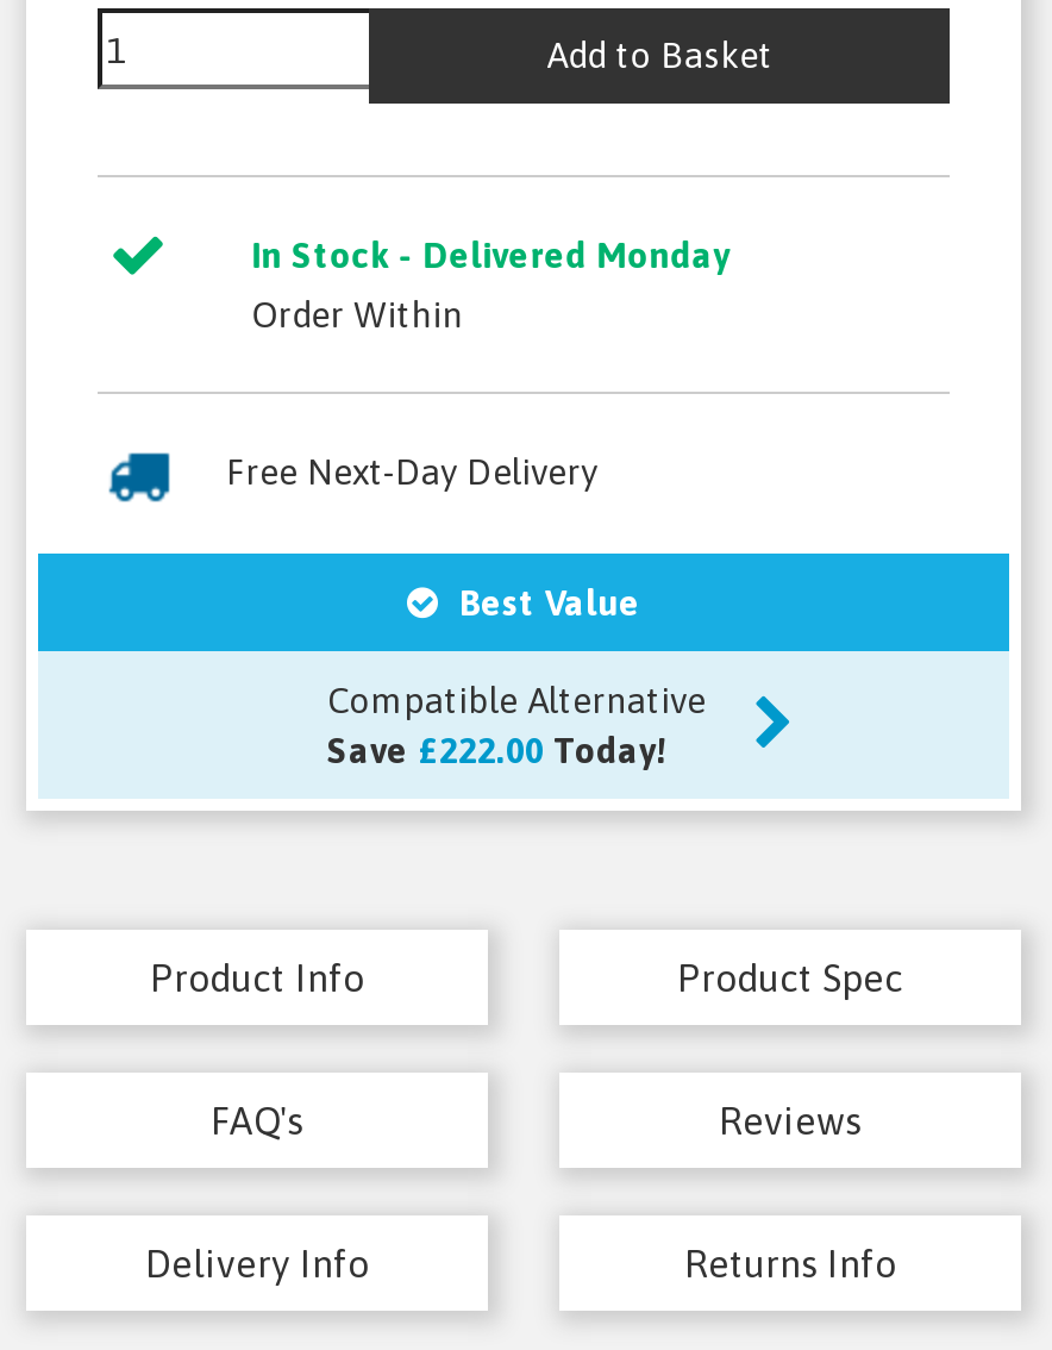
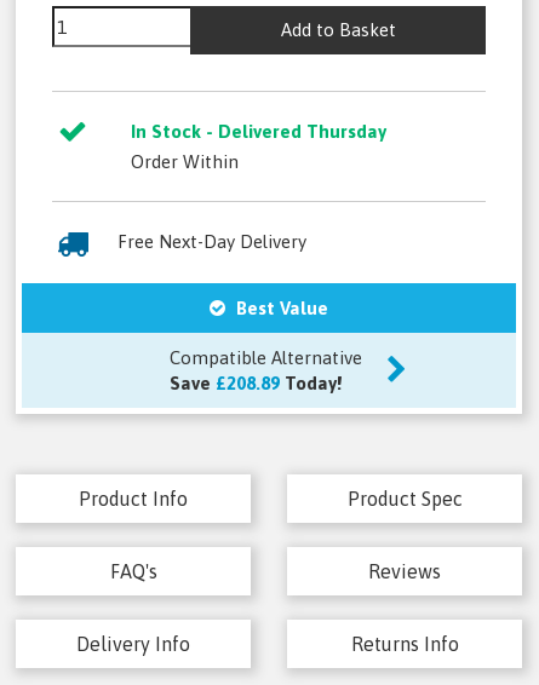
[252,235,730,275] In Stock - Delivered Monday -> [130,121,386,142] In Stock - Delivered Thursday
[327,729,665,769] Save £222.00 Today! -> [169,372,341,393] Save £208.89 Today!

